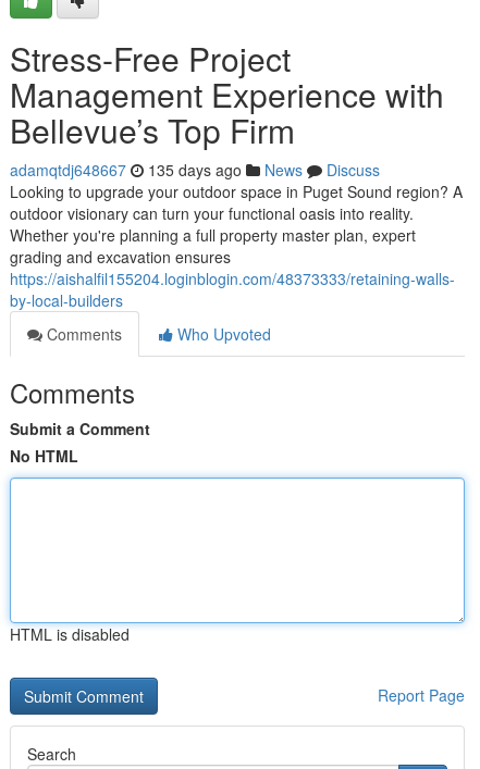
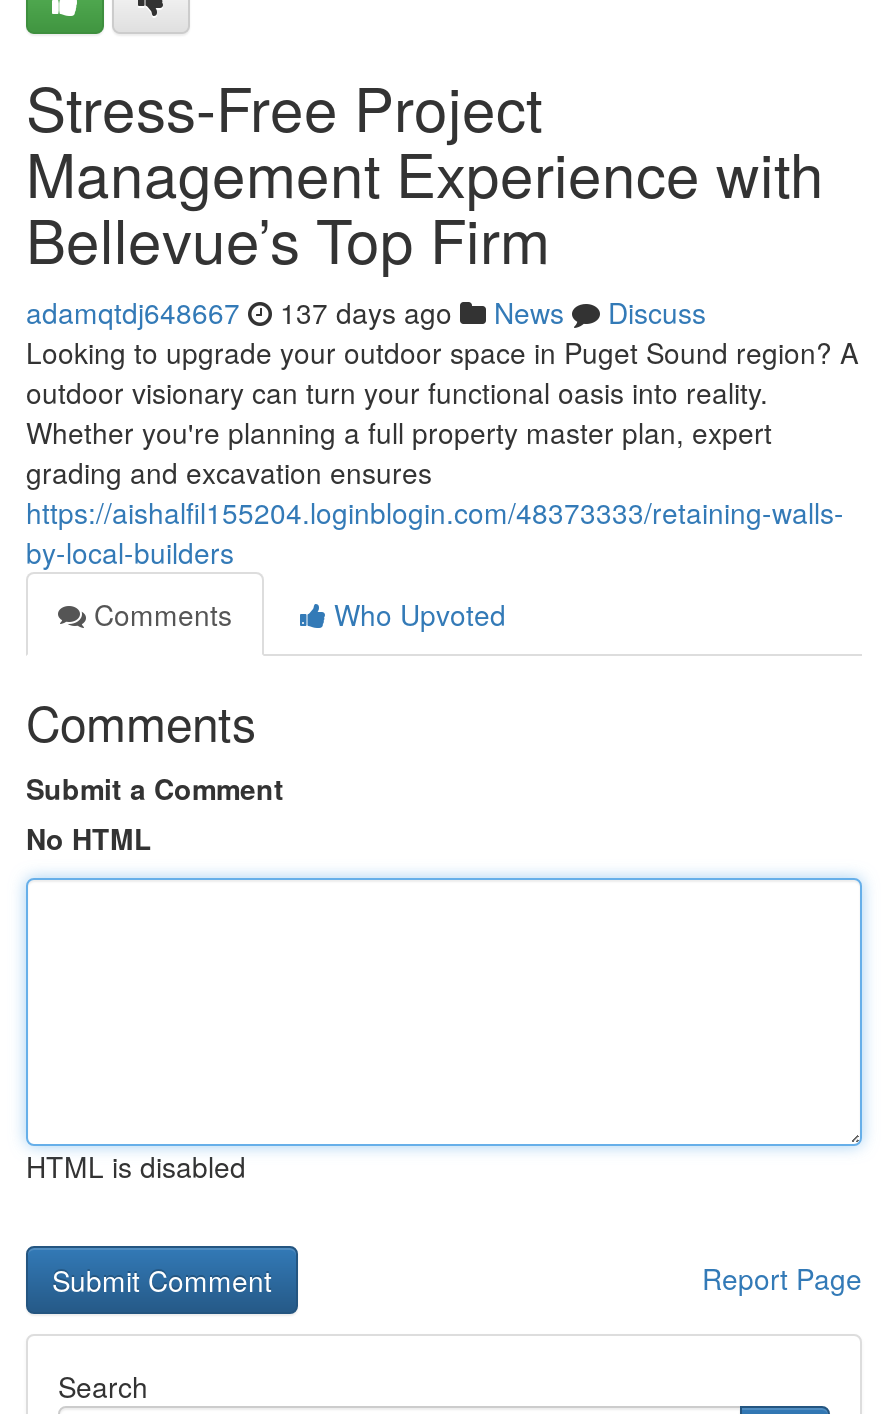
[10,159,380,181] adamqtdj648667 135 days ago News Discuss -> [26,292,706,332] adamqtdj648667 137 days ago News Discuss

